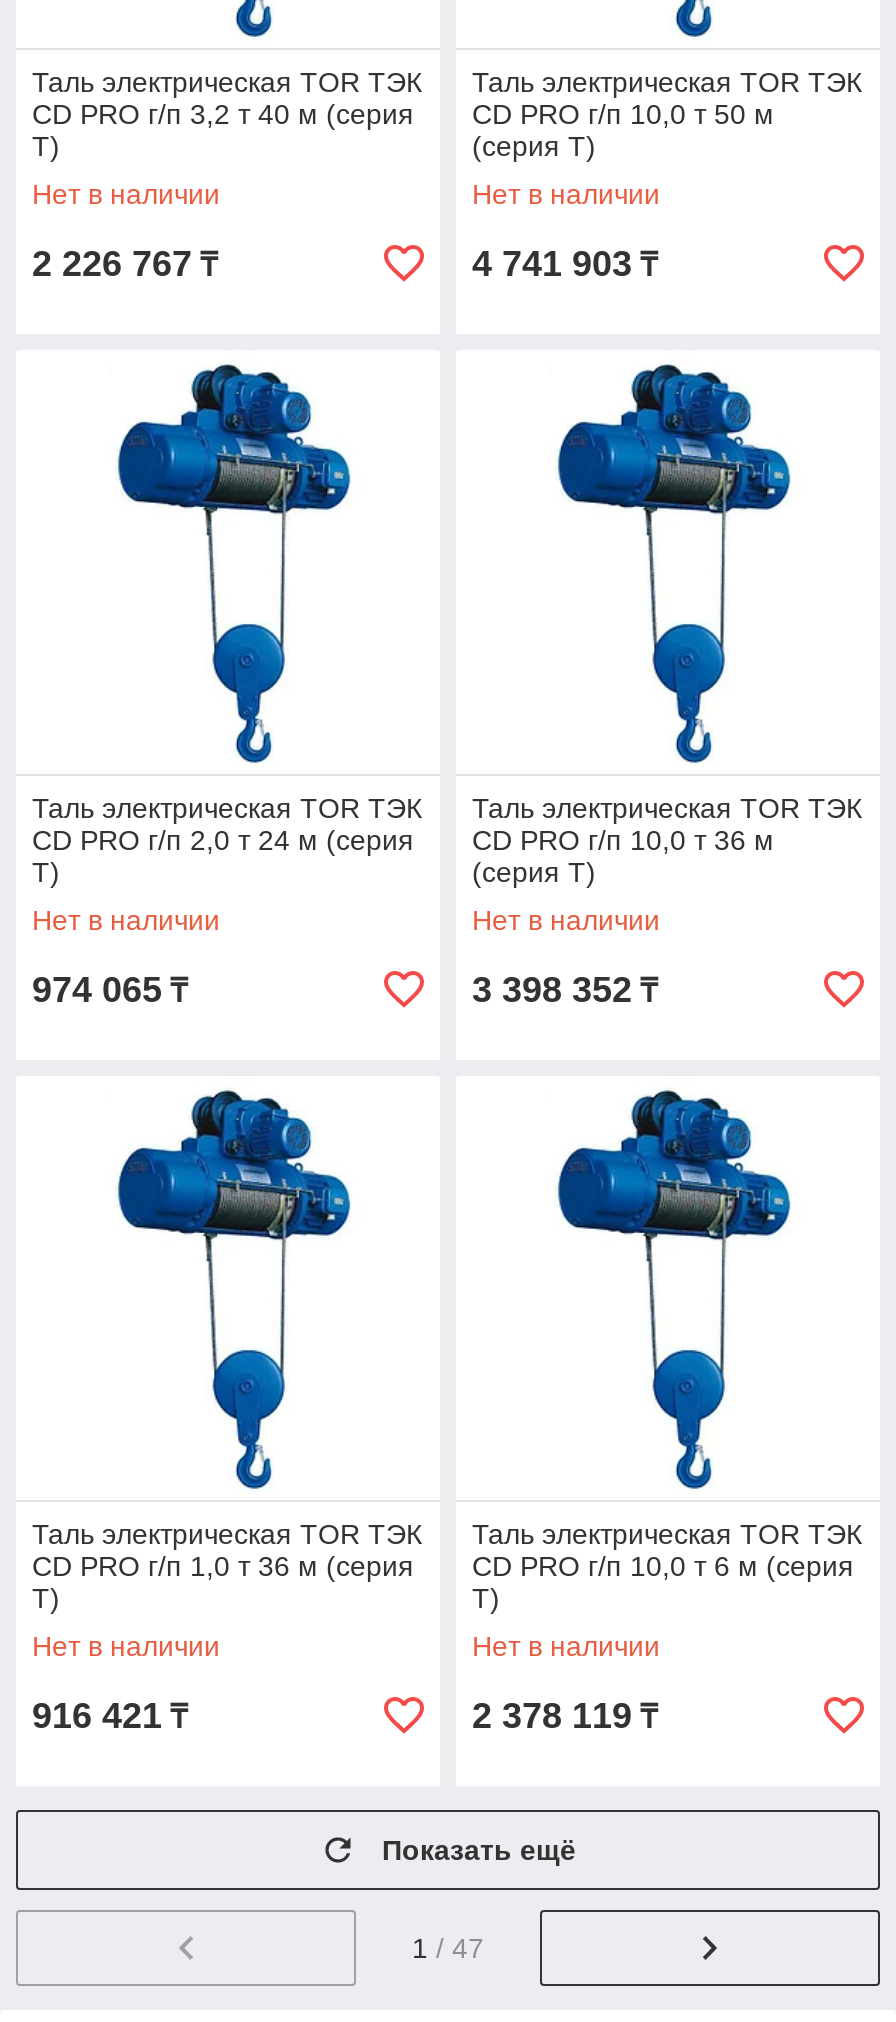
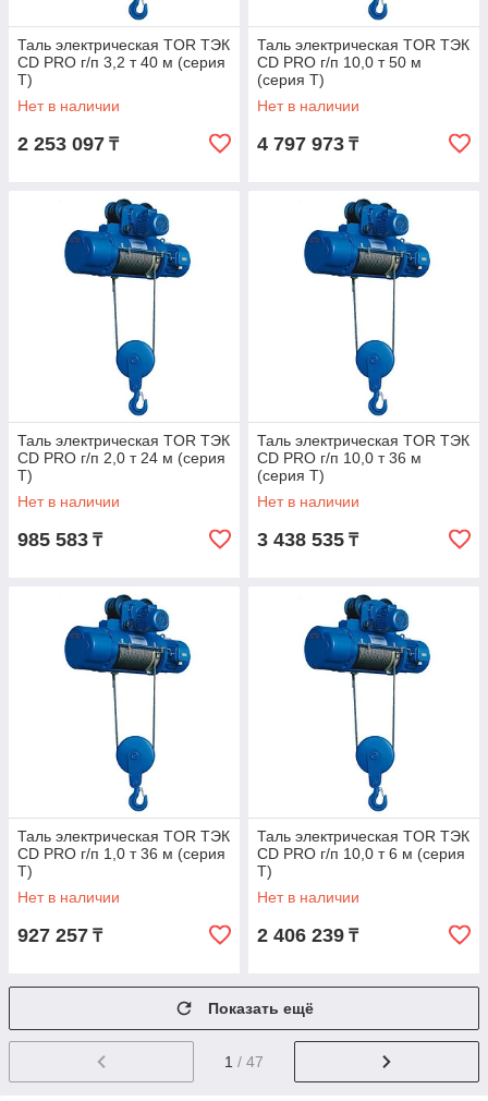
[32,244,218,284] 2 226 767 ₸ -> [17,133,119,155] 2 253 097 ₸
[472,244,658,284] 4 741 903 ₸ -> [257,133,358,155] 4 797 973 ₸
[32,970,188,1010] 974 065 ₸ -> [17,529,102,550] 985 583 ₸
[472,970,658,1010] 3 398 352 ₸ -> [257,529,358,550] 3 438 535 ₸
[32,1696,188,1736] 916 421 ₸ -> [17,924,102,946] 927 257 ₸
[472,1696,658,1736] 2 378 119 ₸ -> [257,924,358,946] 2 406 239 ₸

